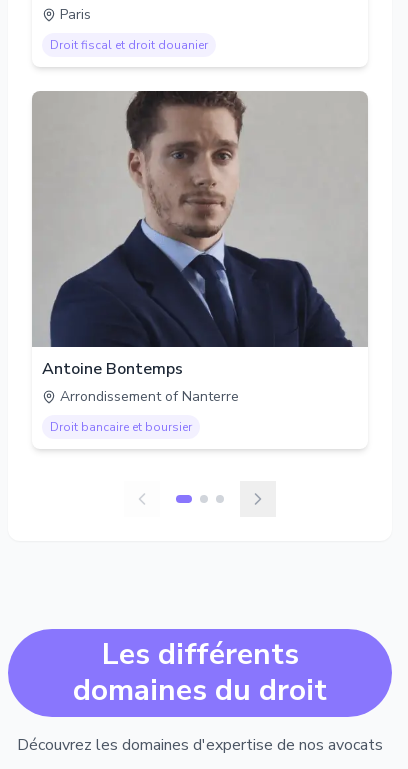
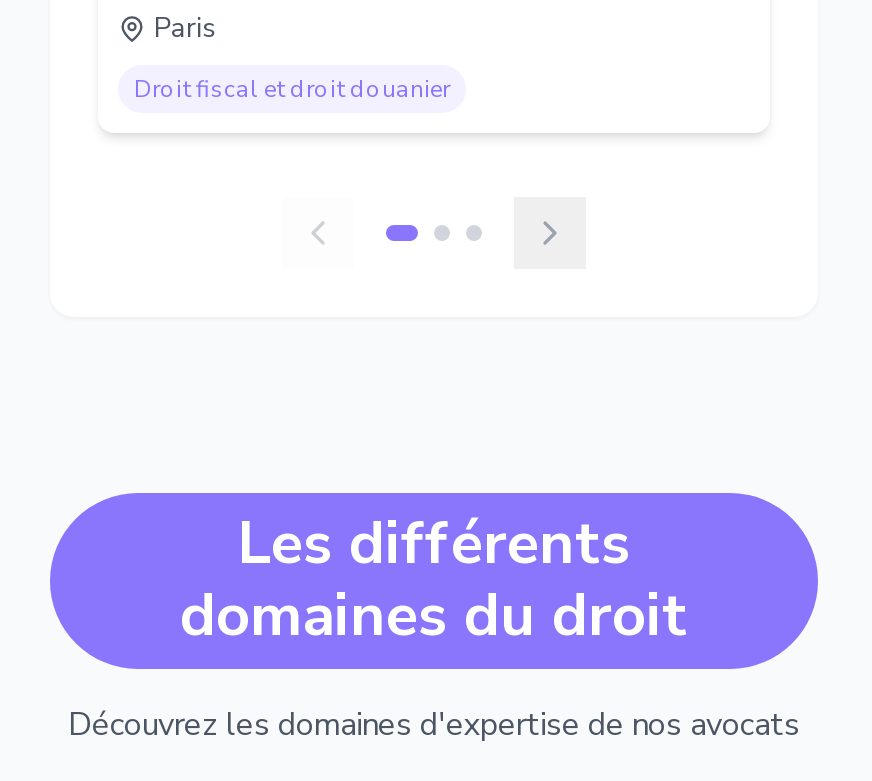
[31,90,368,435] [image] | Antoine Bontemps | Arrondissement of Nanterre | Droit bancaire et boursier -> none

